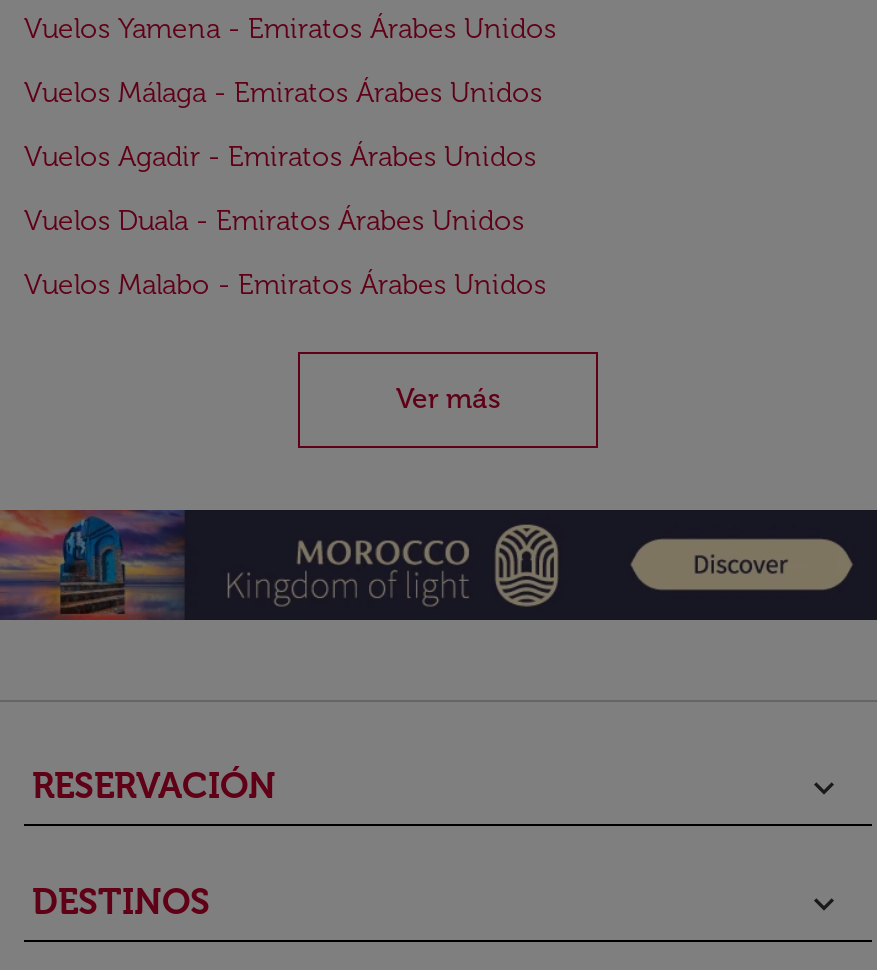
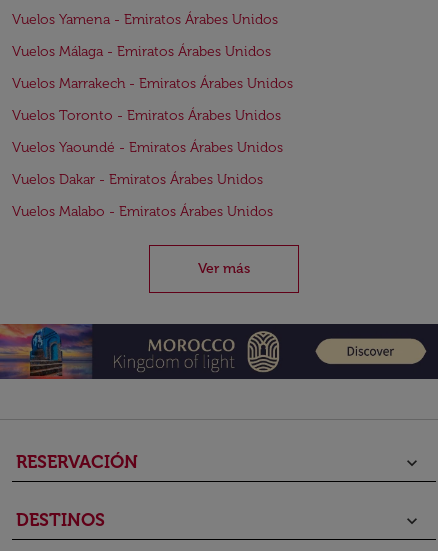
[24,140,536,238] Vuelos Agadir - Emiratos Árabes Unidos | Vuelos Duala - Emiratos Árabes Unidos -> [12,75,293,188] Vuelos Marrakech - Emiratos Árabes Unidos | Vuelos Toronto - Emiratos Árabes Unidos | Vuelos Yaoundé - Emiratos Árabes Unidos | Vuelos Dakar - Emiratos Árabes Unidos

